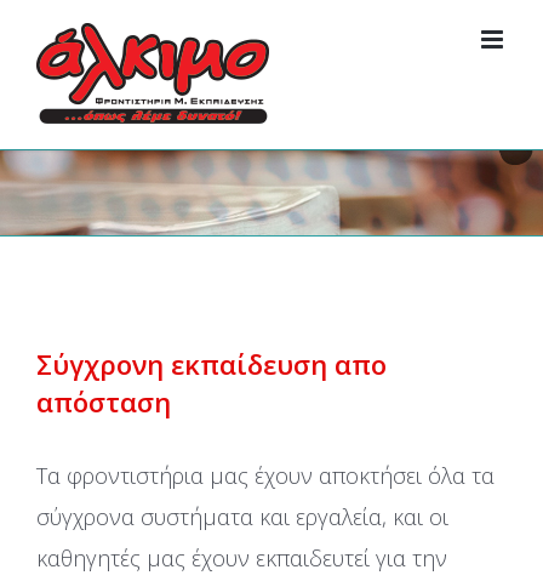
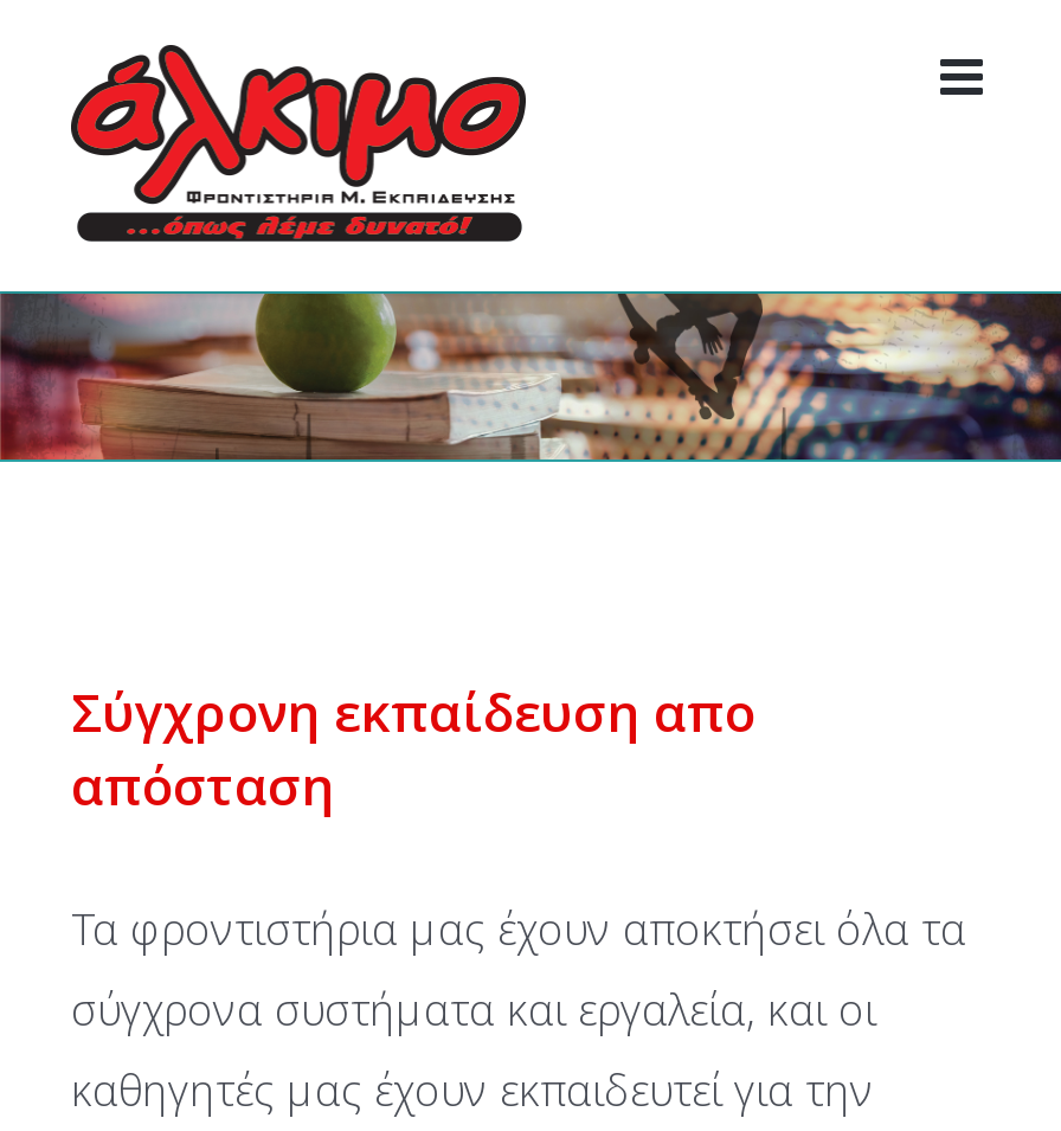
[4,149,539,237] [image] -> [7,291,1054,462] [image]

